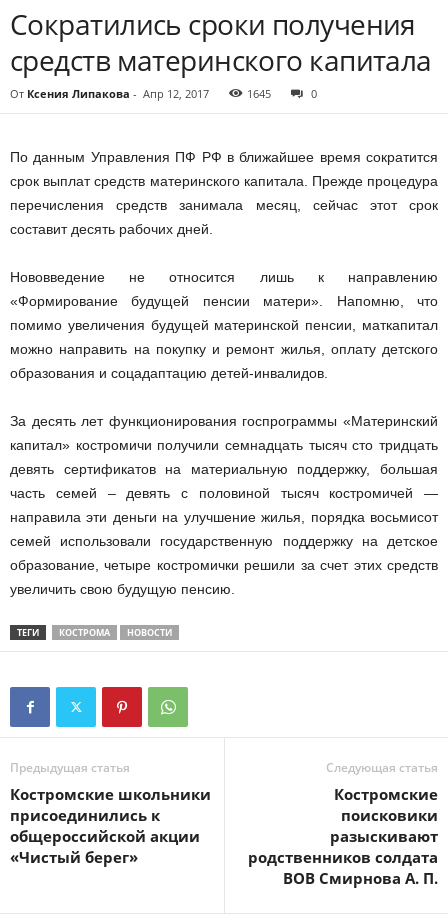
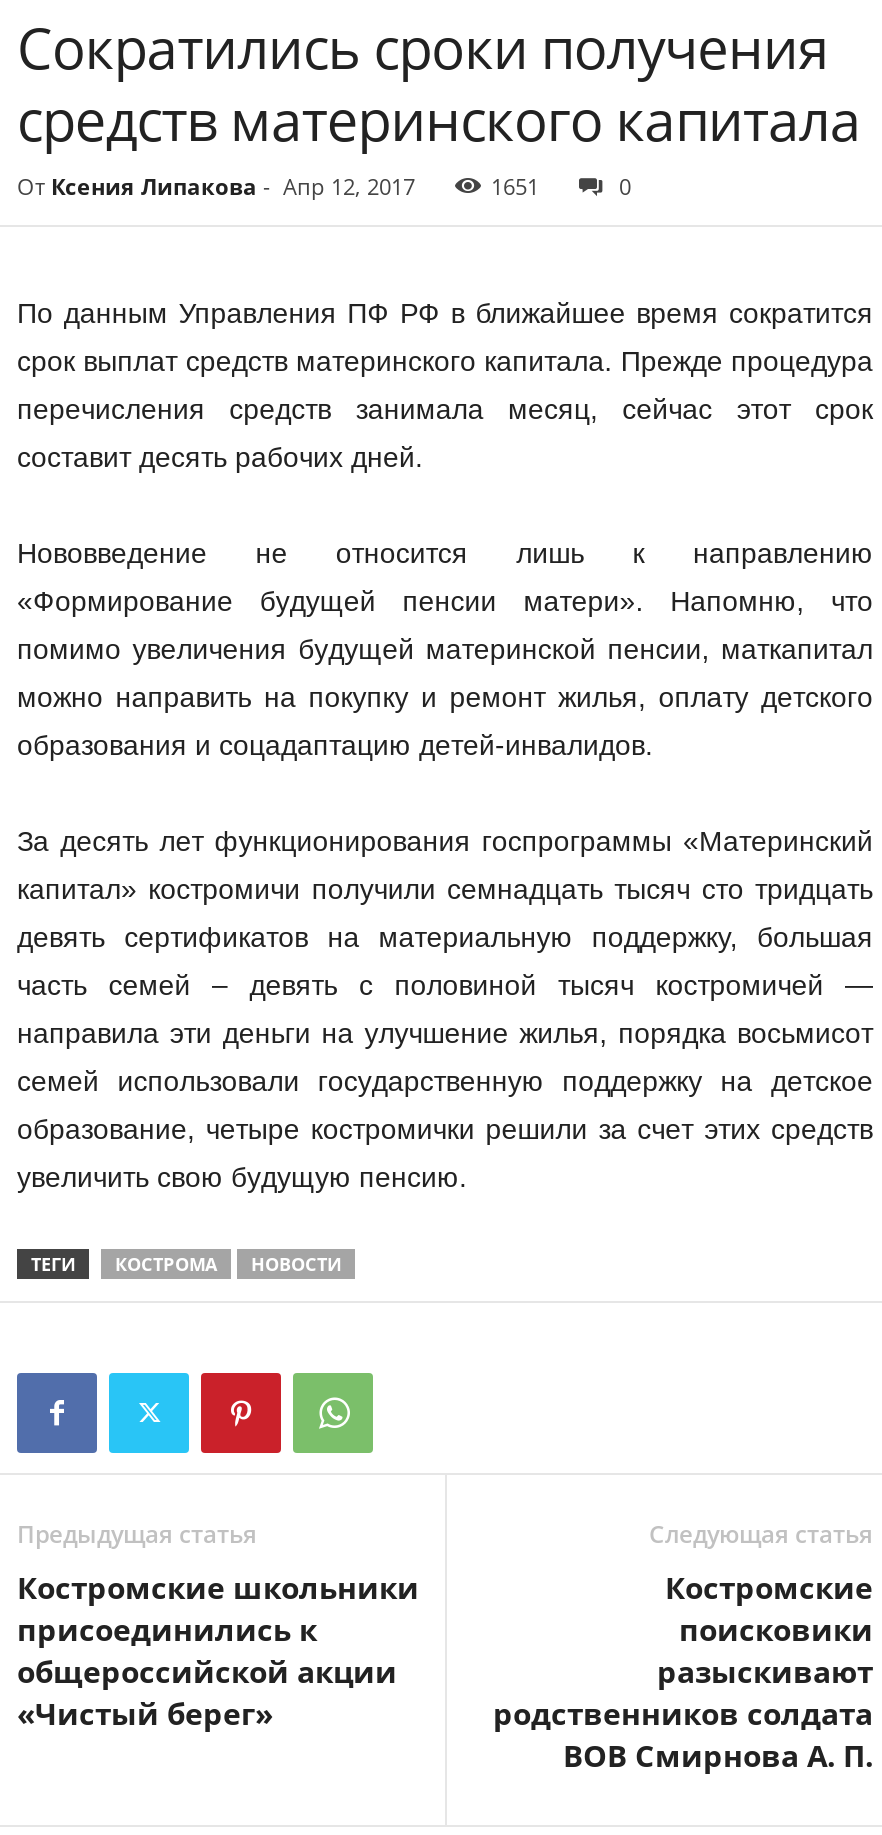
[247,86,271,101] 1645 -> [491,171,539,201] 1651

